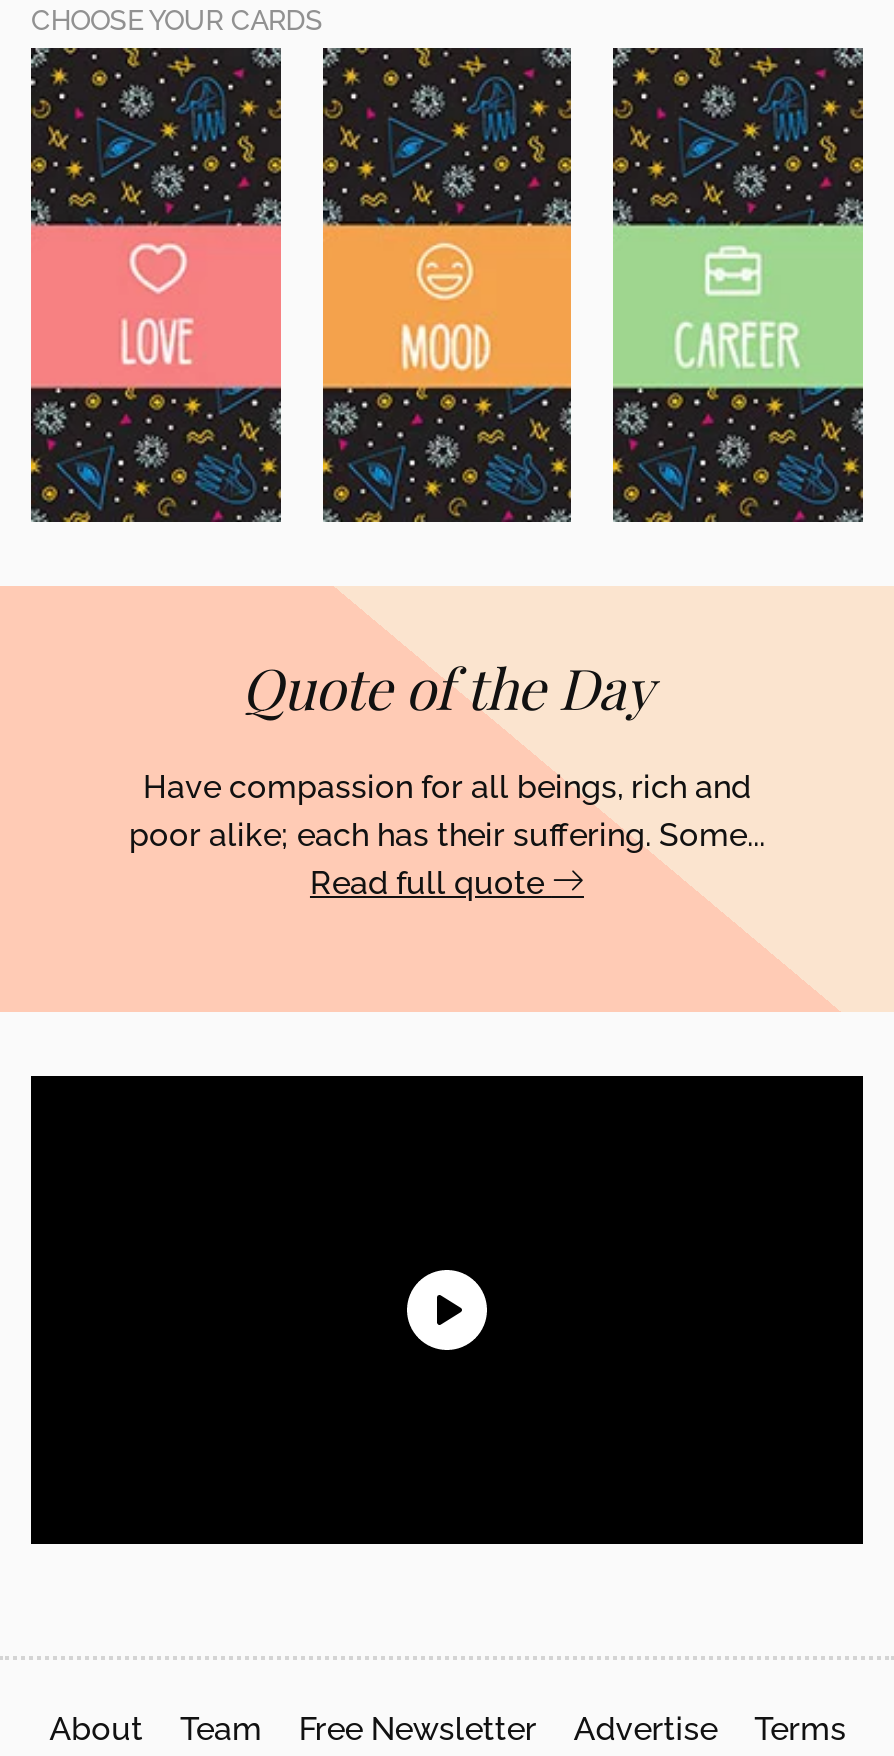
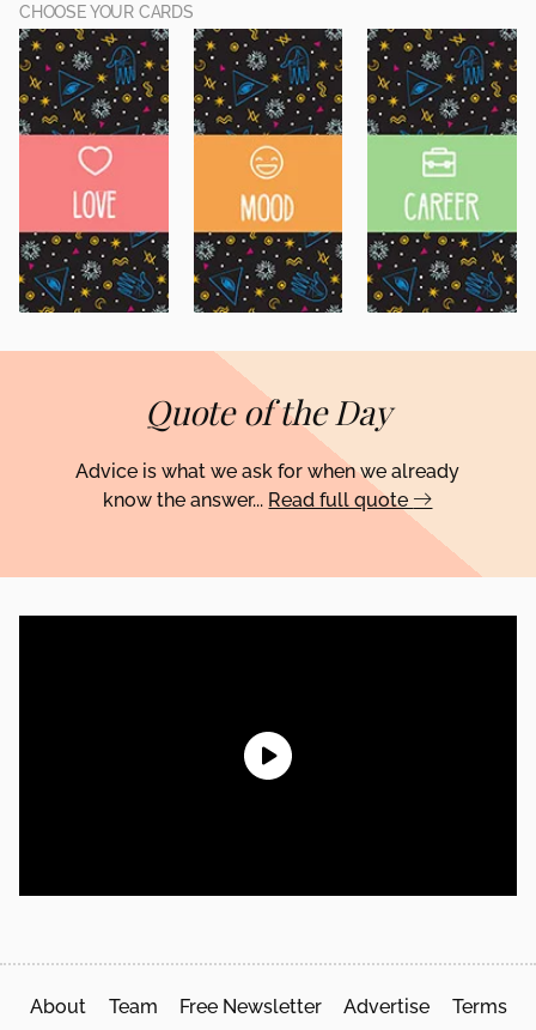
[129,768,765,902] Have compassion for all beings, rich and | poor alike; each has their suffering. Some... | Read full quote -> [76,460,460,511] Advice is what we ask for when we already | know the answer... Read full quote

